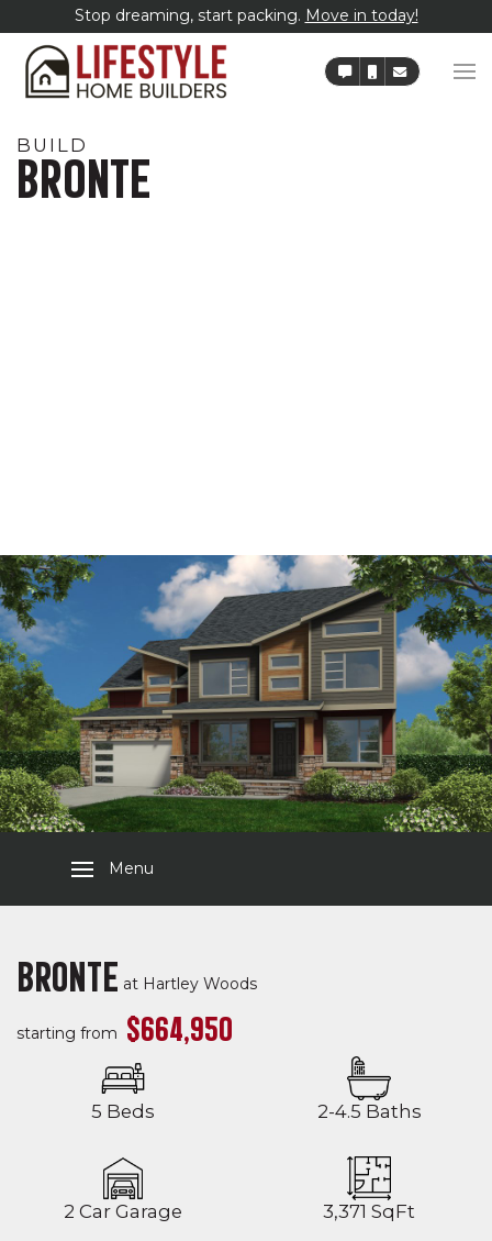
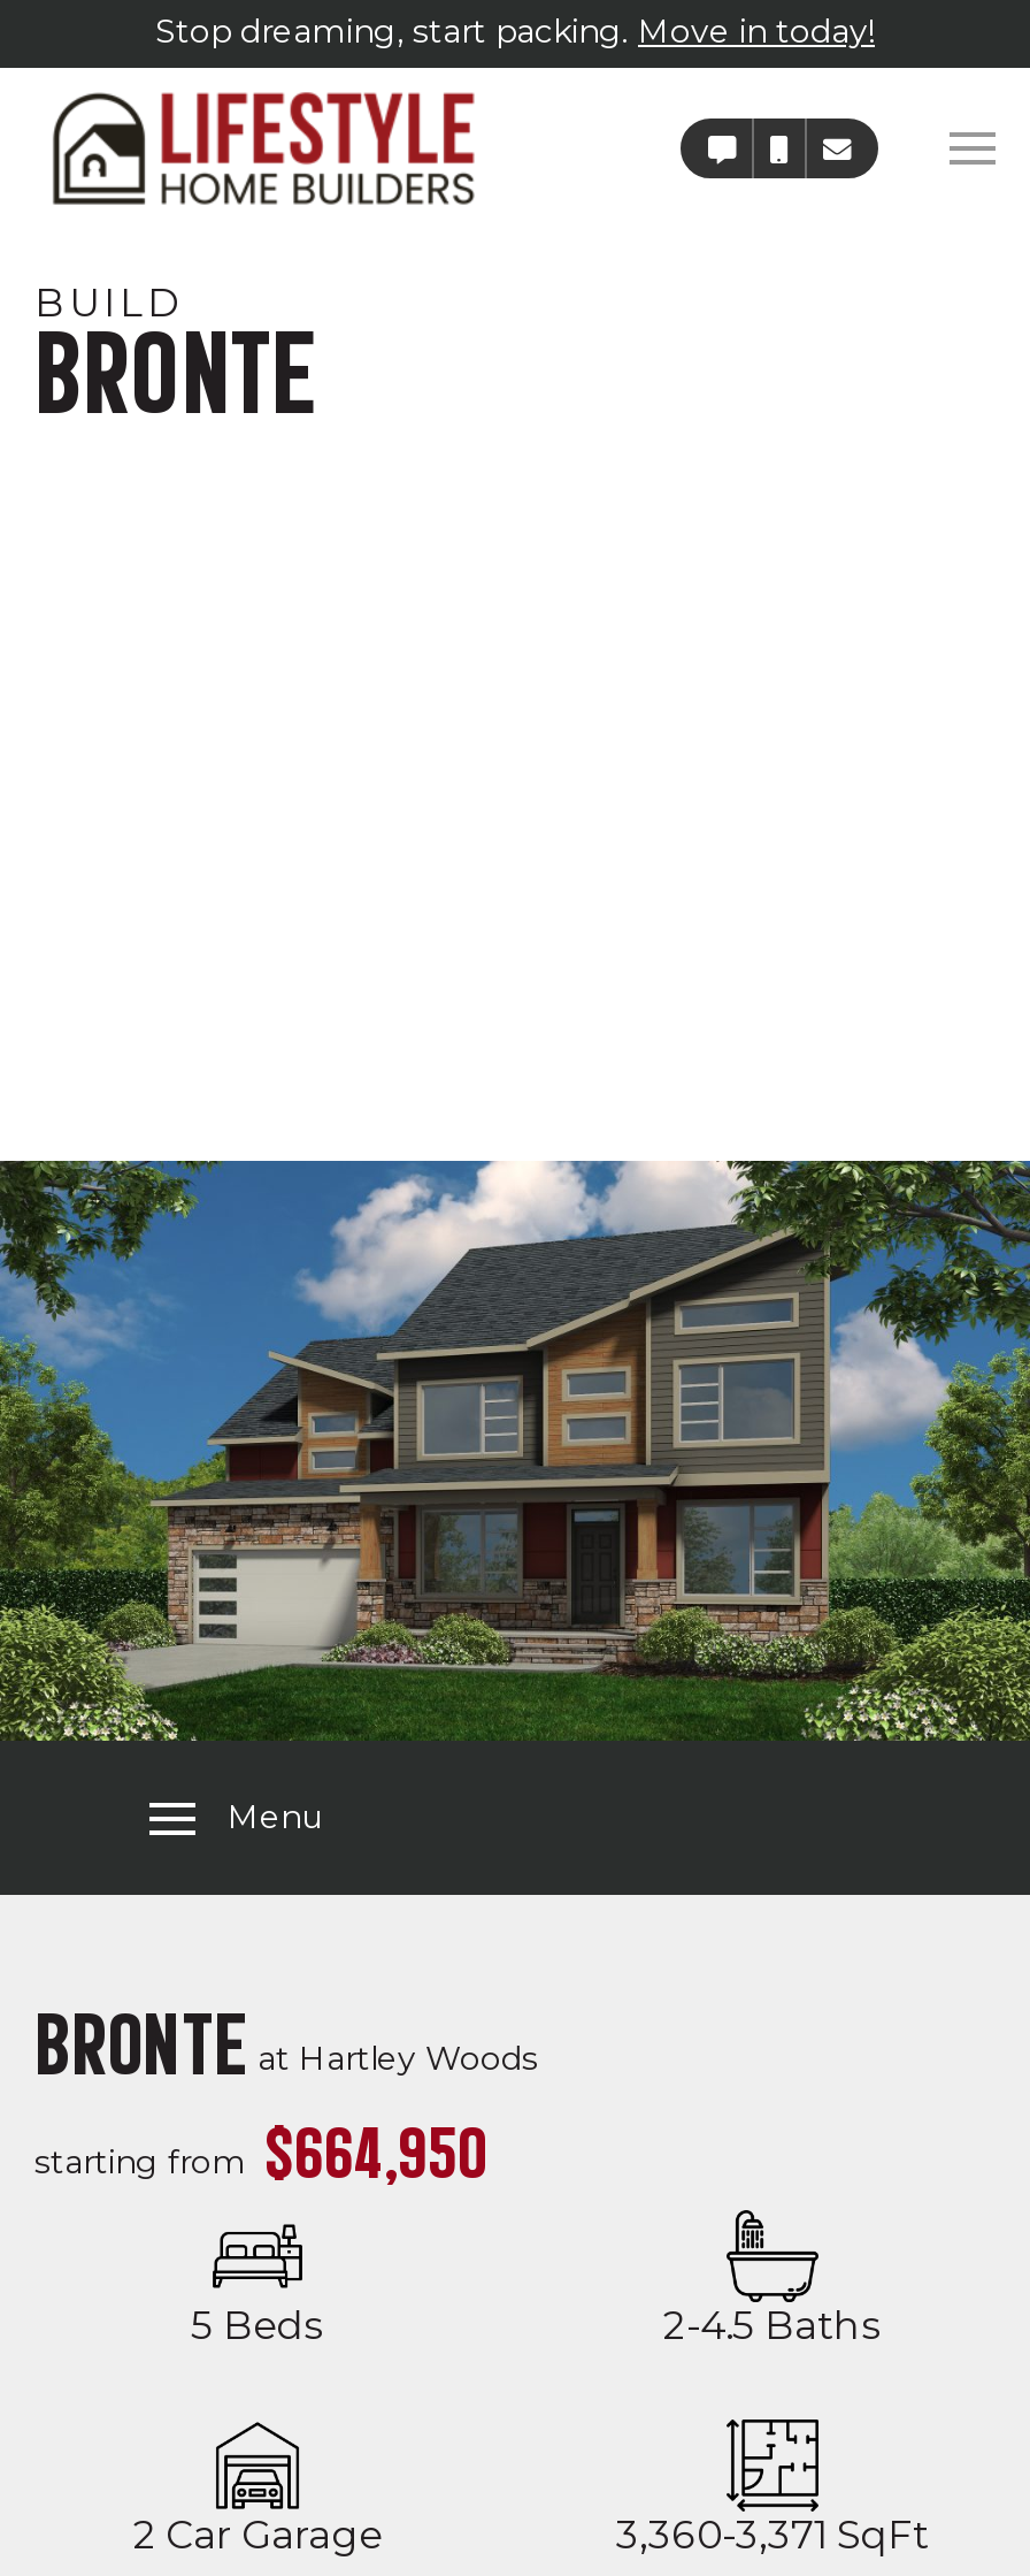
[323,1200,415,1222] 3,371 SqFt -> [616,2512,929,2558] 3,360-3,371 SqFt

